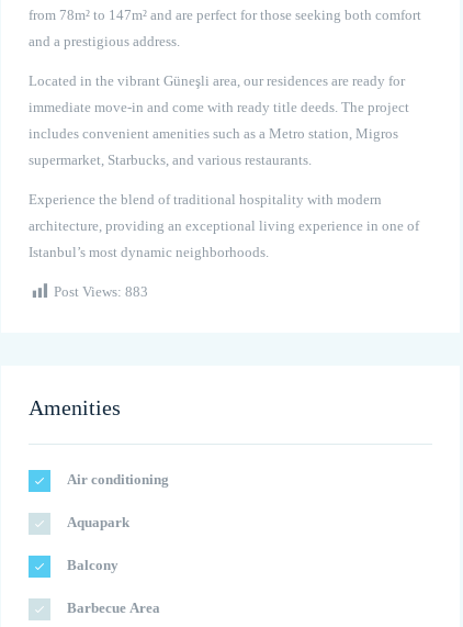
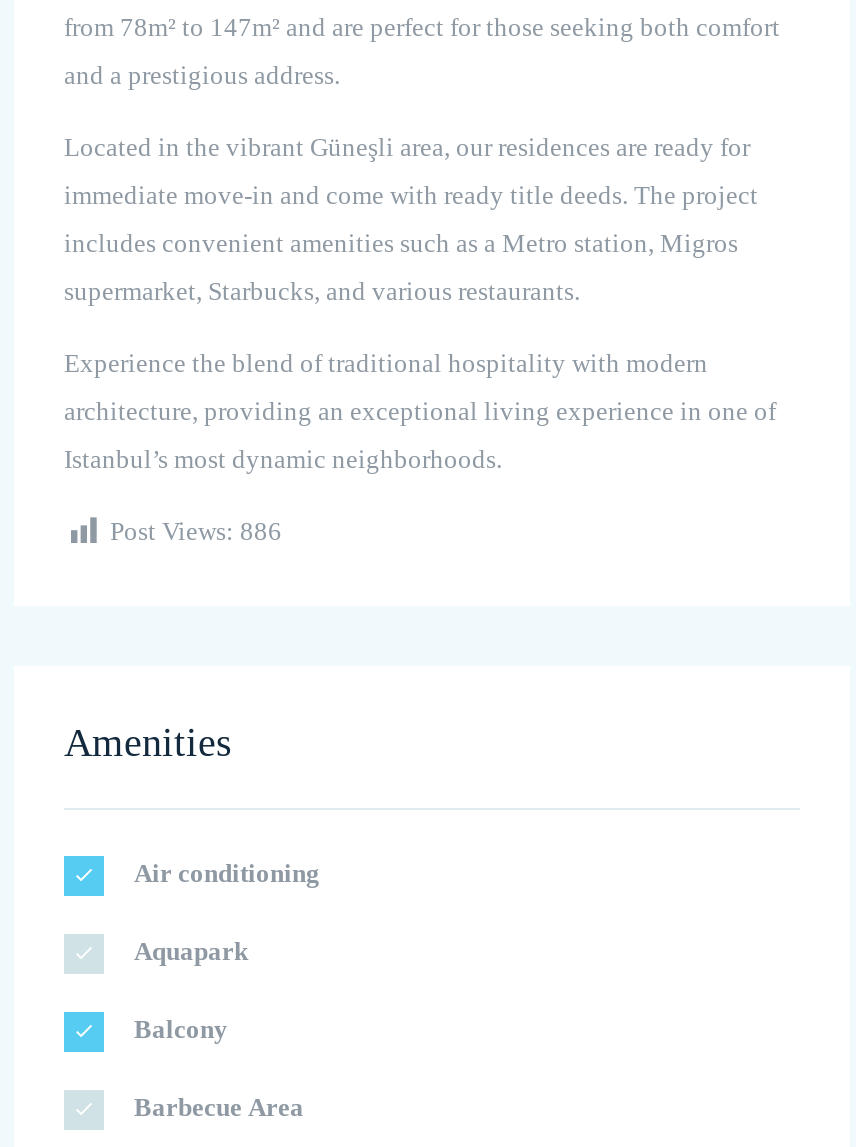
[54,284,148,300] Post Views: 883 -> [110,517,282,547] Post Views: 886

